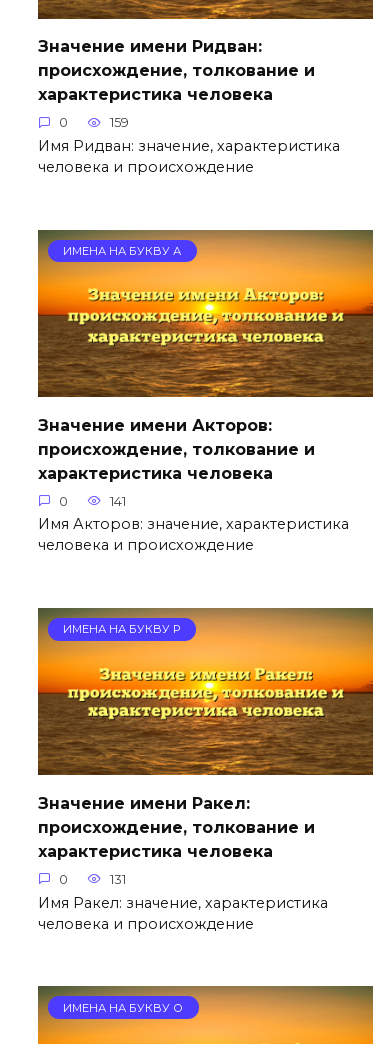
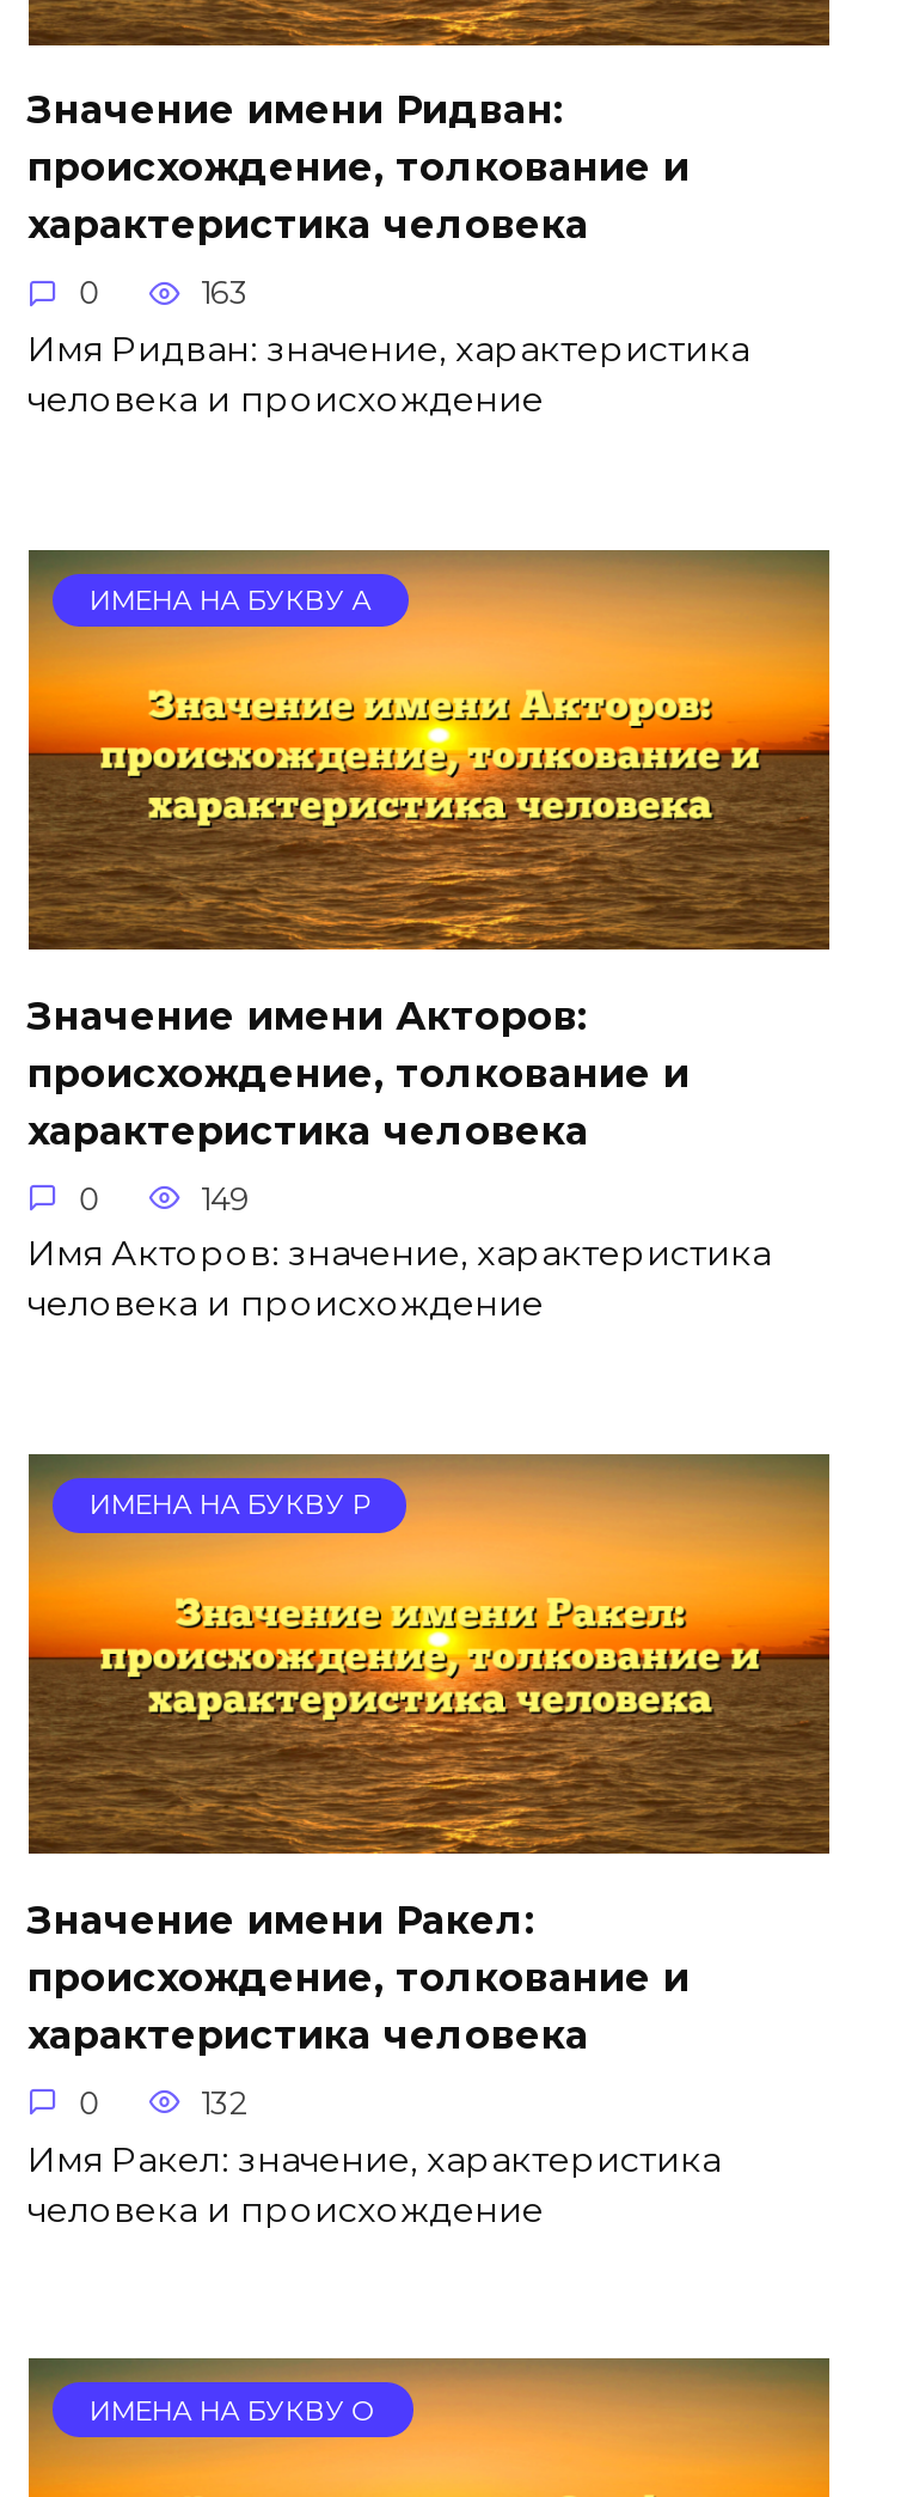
[110,115,129,130] 159 -> [201,276,249,312] 163
[110,494,126,509] 141 -> [201,1181,249,1216] 149
[110,872,126,887] 131 -> [201,2085,246,2121] 132

